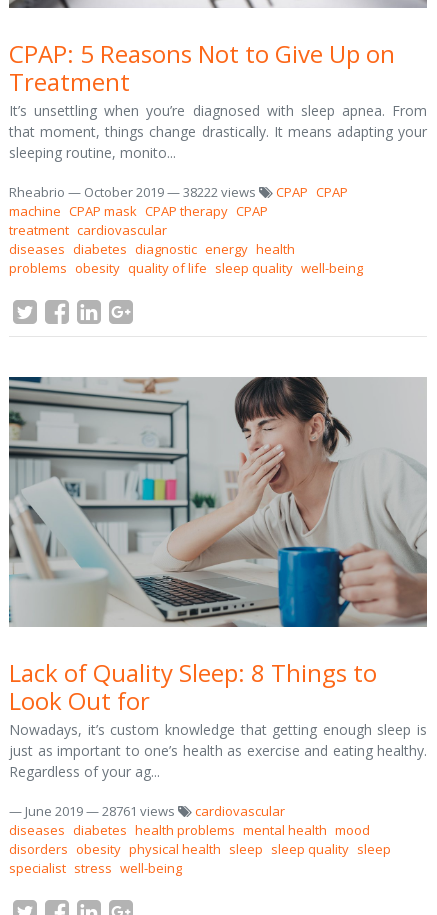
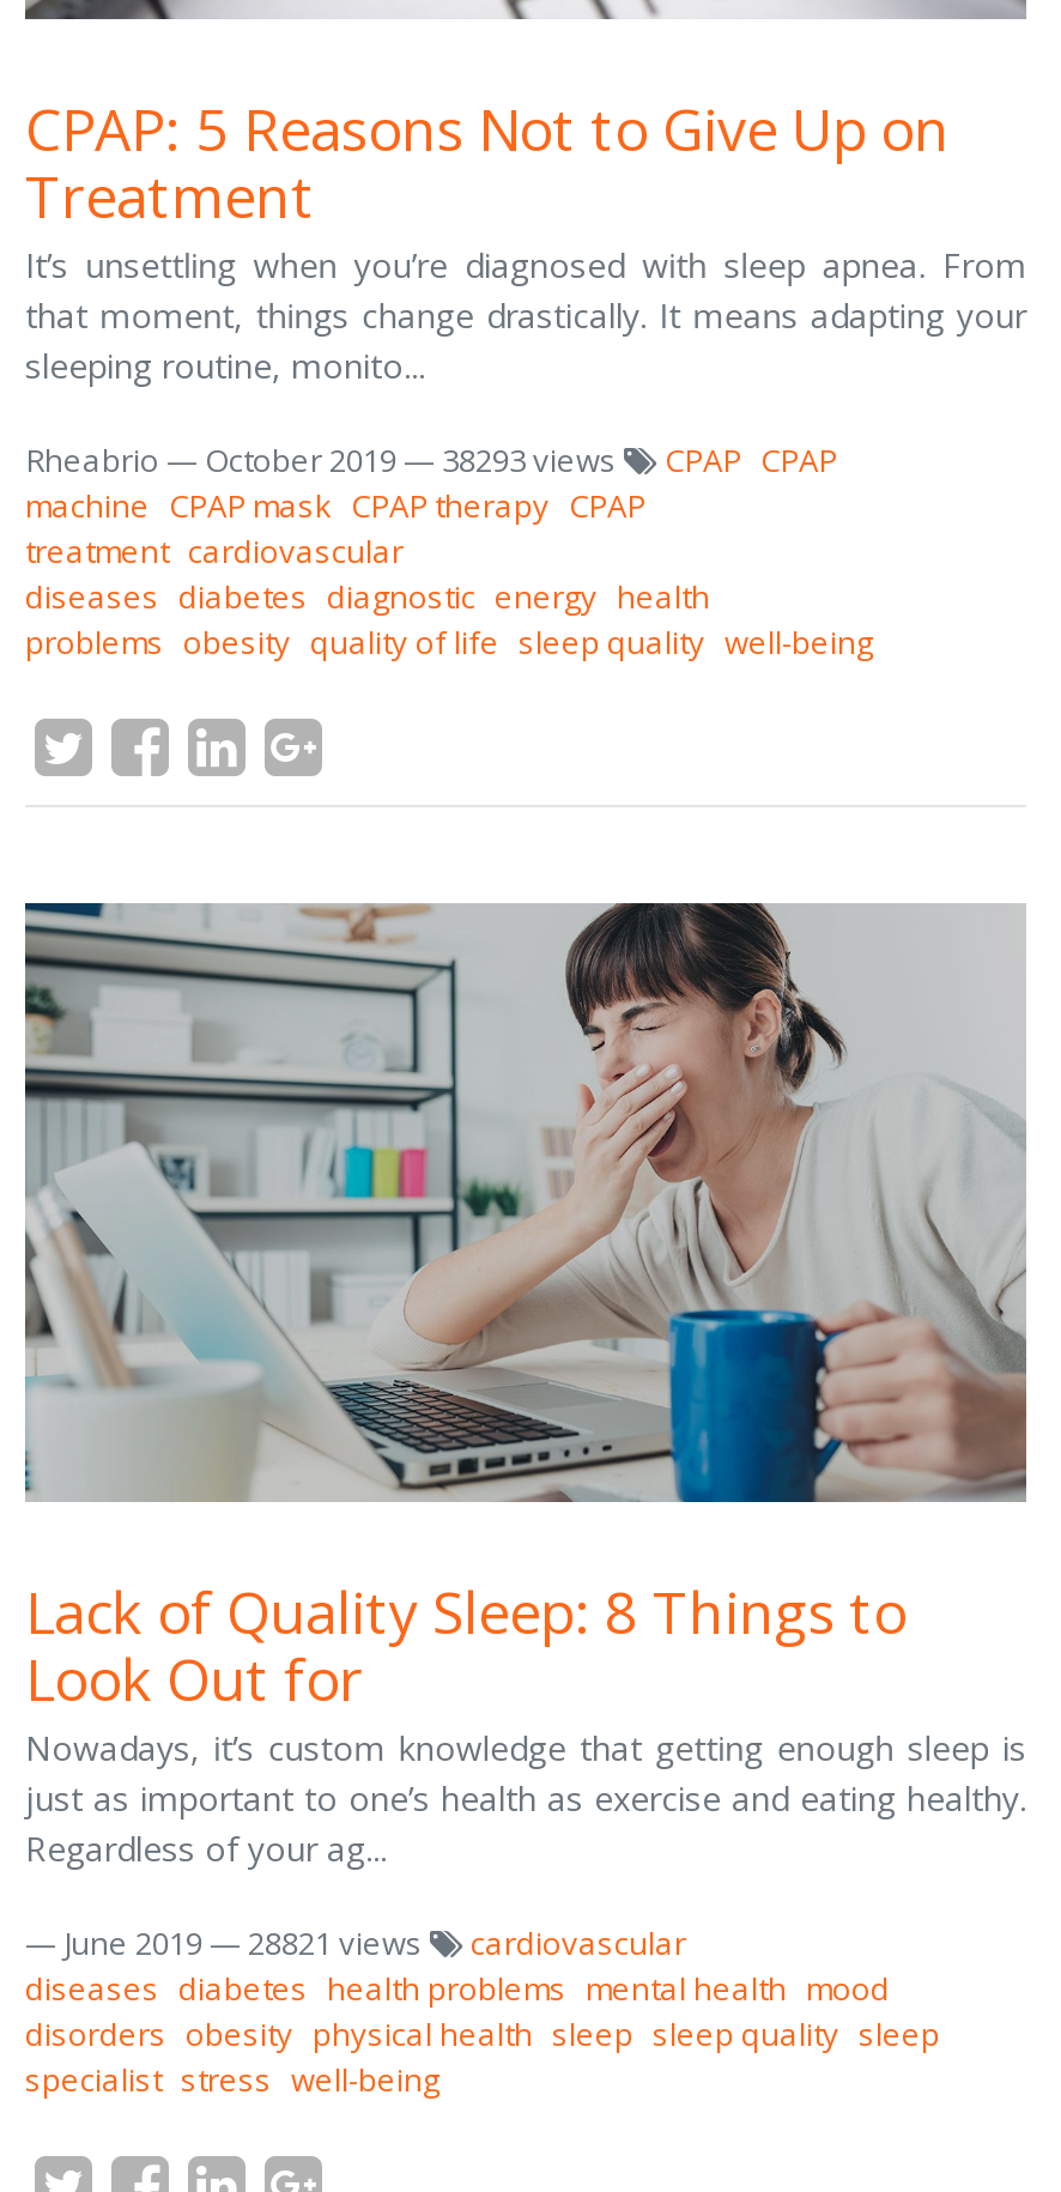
[9,183,259,201] Rheabrio — October 2019 — 38222 views -> [25,438,624,482] Rheabrio — October 2019 — 38293 views
[9,802,285,820] — June 2019 — 28761 views cardiovascular -> [25,1921,686,1964] — June 2019 — 28821 views cardiovascular

